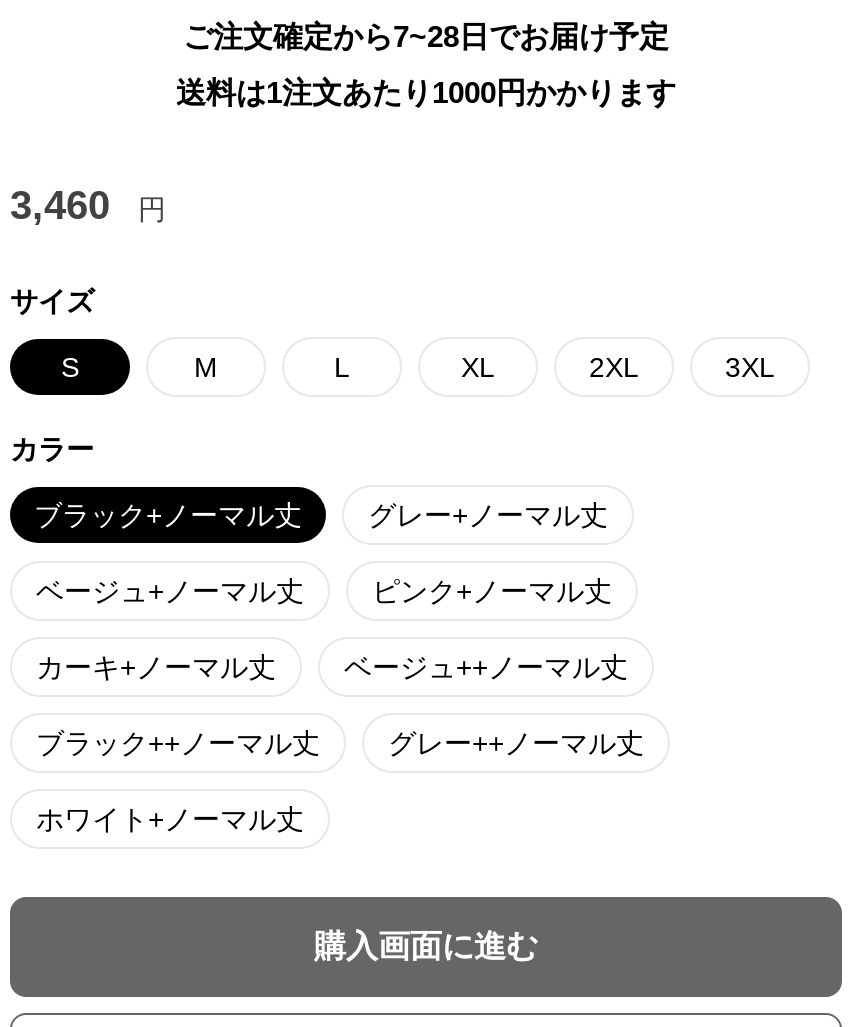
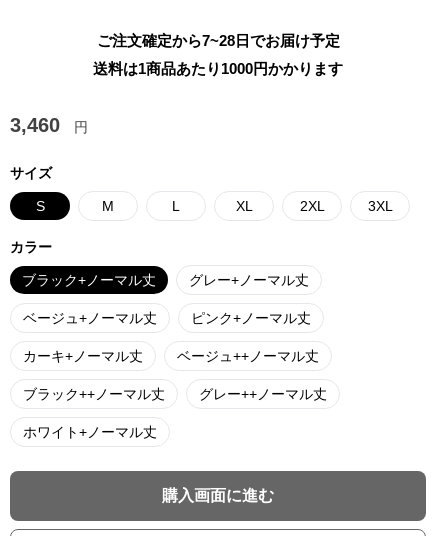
[176,75,676,109] 送料は1注文あたり1000円かかります -> [93,60,343,77] 送料は1商品あたり1000円かかります

